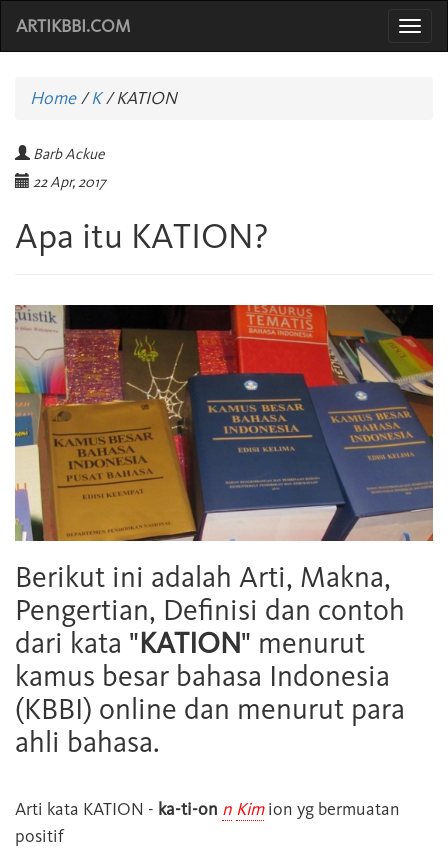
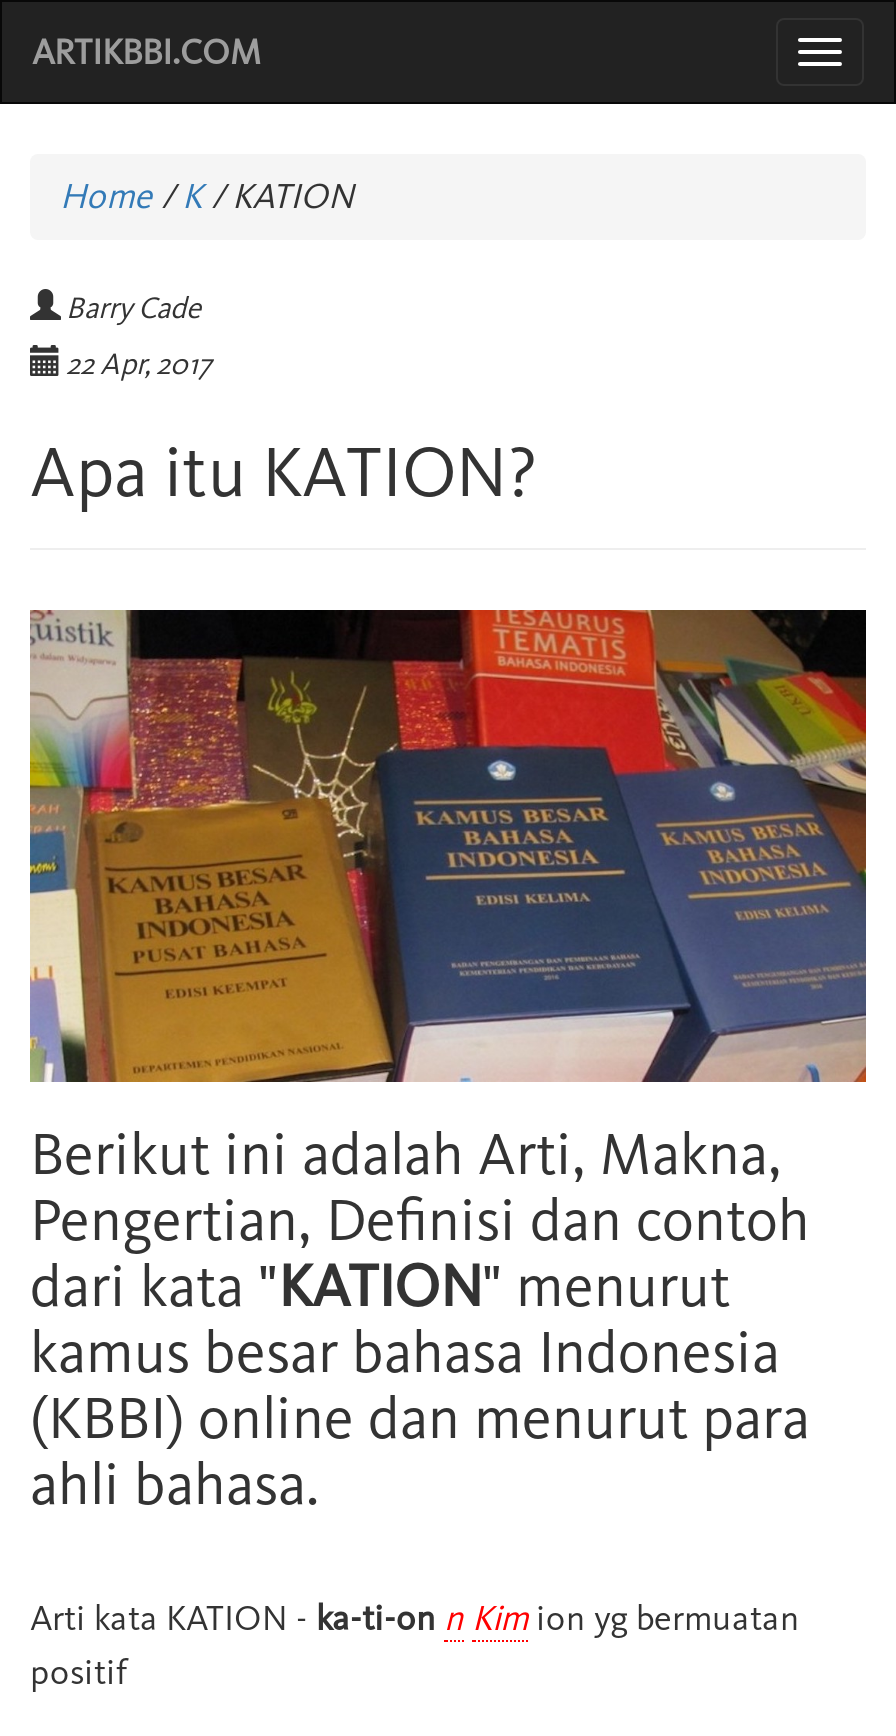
[33,145,104,163] Barb Ackue -> [66,290,200,326] Barry Cade

